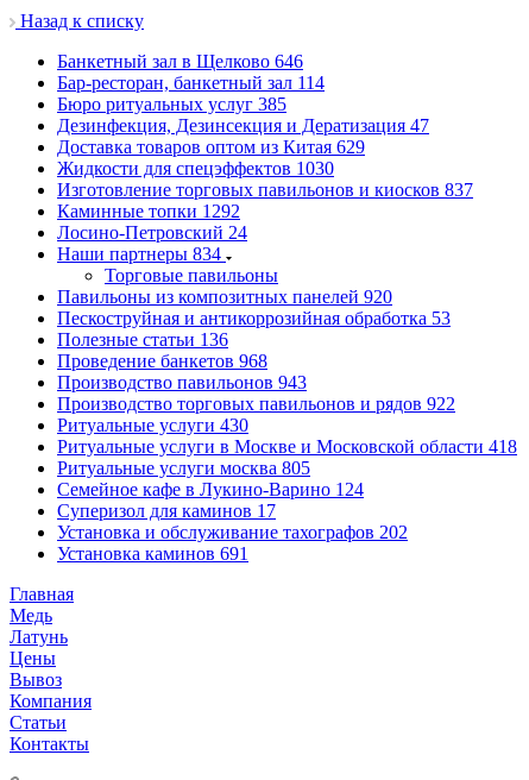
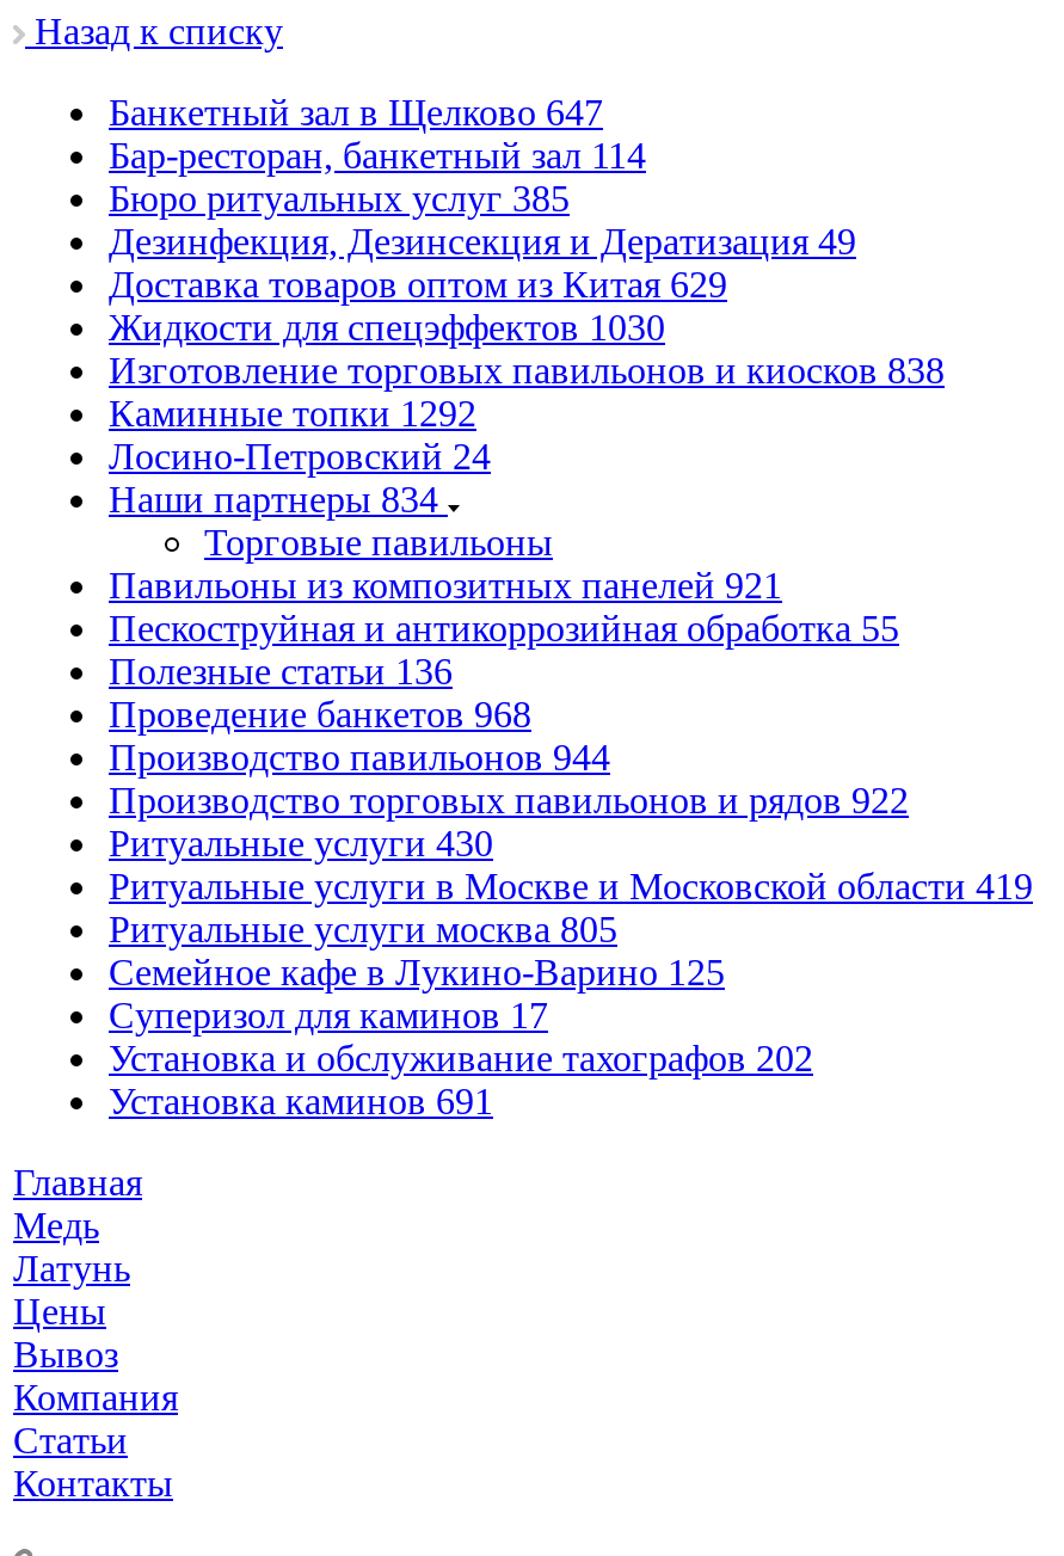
[57,51,303,72] Банкетный зал в Щелково 646 -> [109,92,603,133] Банкетный зал в Щелково 647
[57,116,429,136] Дезинфекция, Дезинсекция и Дератизация 47 -> [109,221,856,262] Дезинфекция, Дезинсекция и Дератизация 49
[57,180,473,200] Изготовление торговых павильонов и киосков 837 -> [109,350,945,391] Изготовление торговых павильонов и киосков 838
[57,287,392,307] Павильоны из композитных панелей 920 -> [109,565,782,606] Павильоны из композитных панелей 921
[57,308,451,328] Пескоструйная и антикоррозийная обработка 53 -> [109,608,899,649] Пескоструйная и антикоррозийная обработка 55
[57,372,307,393] Производство павильонов 943 -> [109,737,610,778] Производство павильонов 944
[57,437,517,457] Ритуальные услуги в Москве и Московской области 418 -> [109,866,1033,907] Ритуальные услуги в Москве и Московской области 419
[57,479,364,500] Семейное кафе в Лукино-Варино 124 -> [109,952,725,993] Семейное кафе в Лукино-Варино 125

